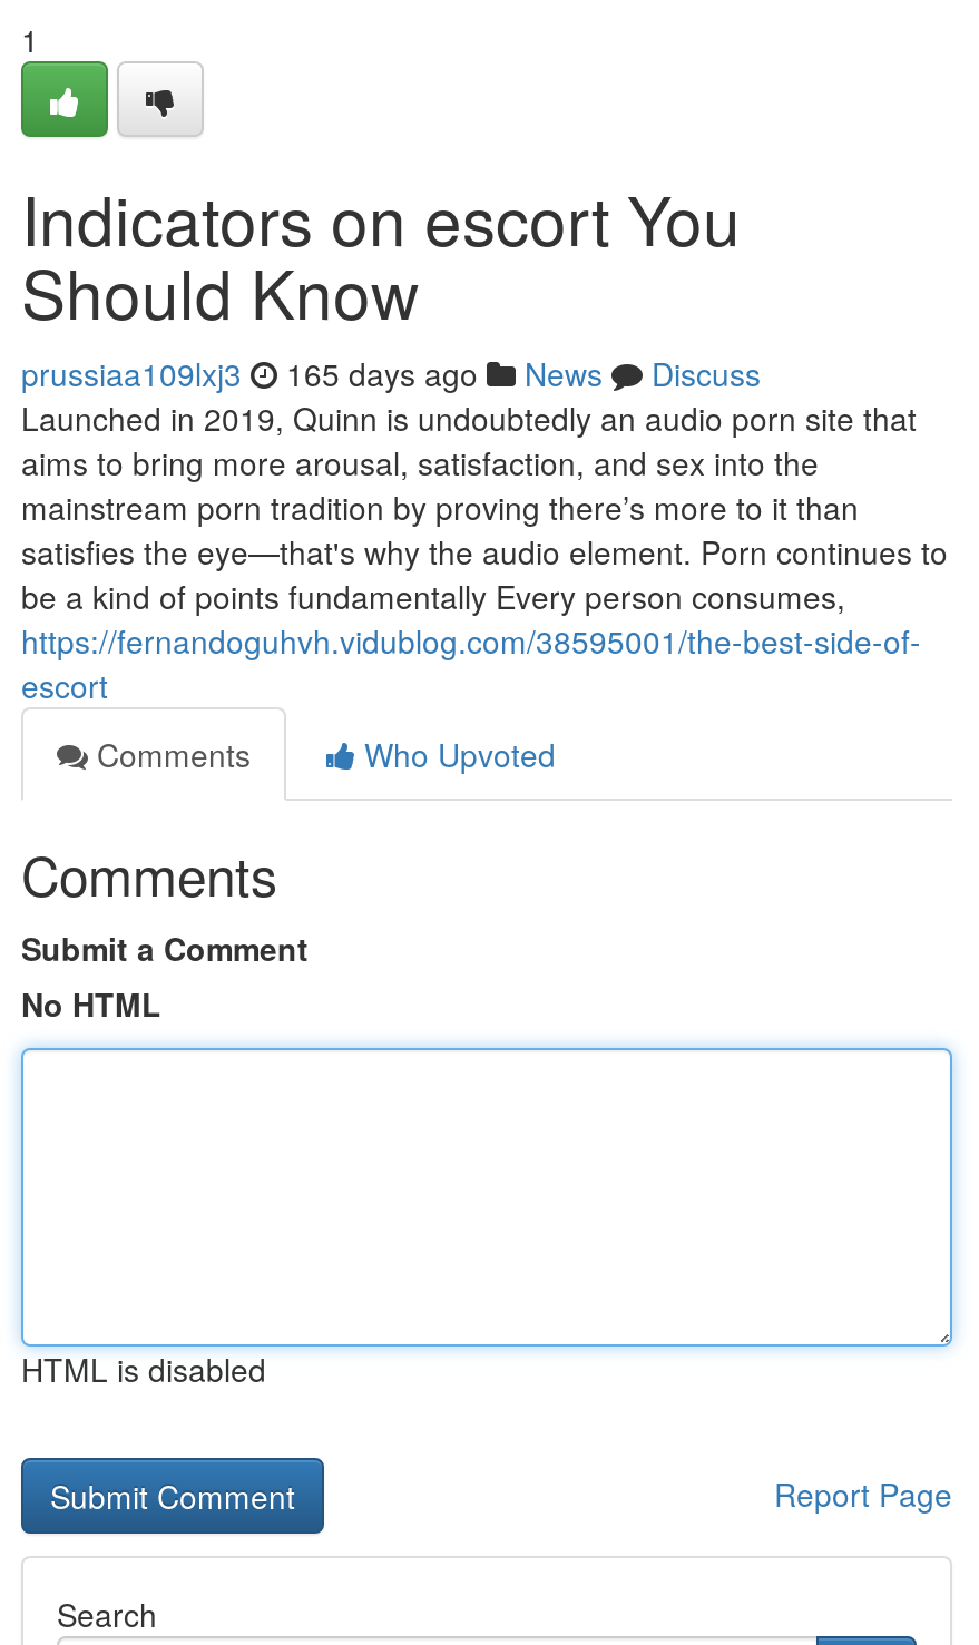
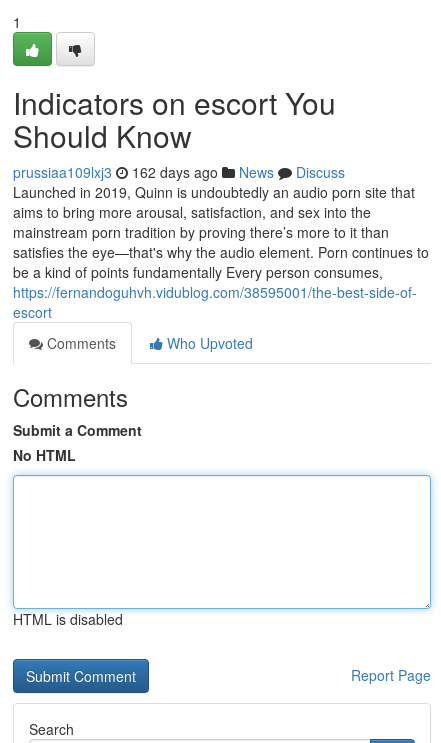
[21,351,761,395] prussiaa109lxj3 165 days ago News Discuss -> [13,162,345,182] prussiaa109lxj3 162 days ago News Discuss

